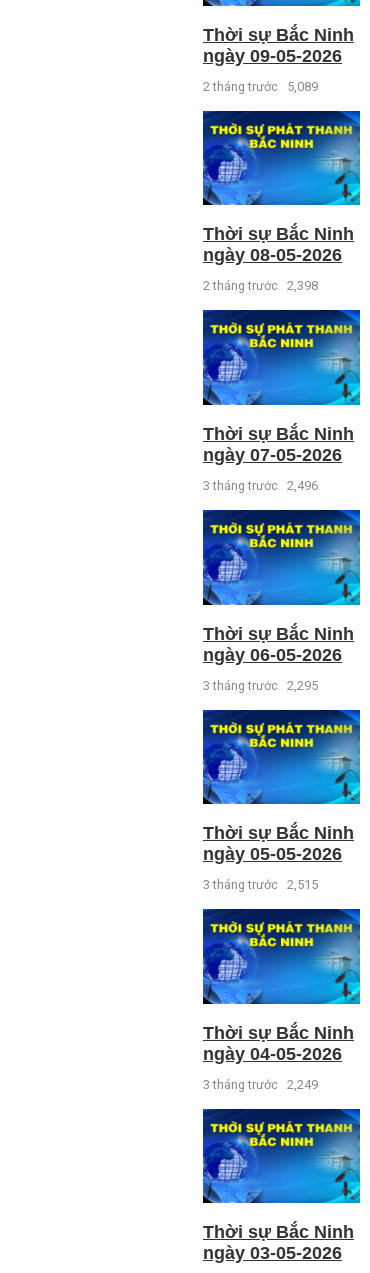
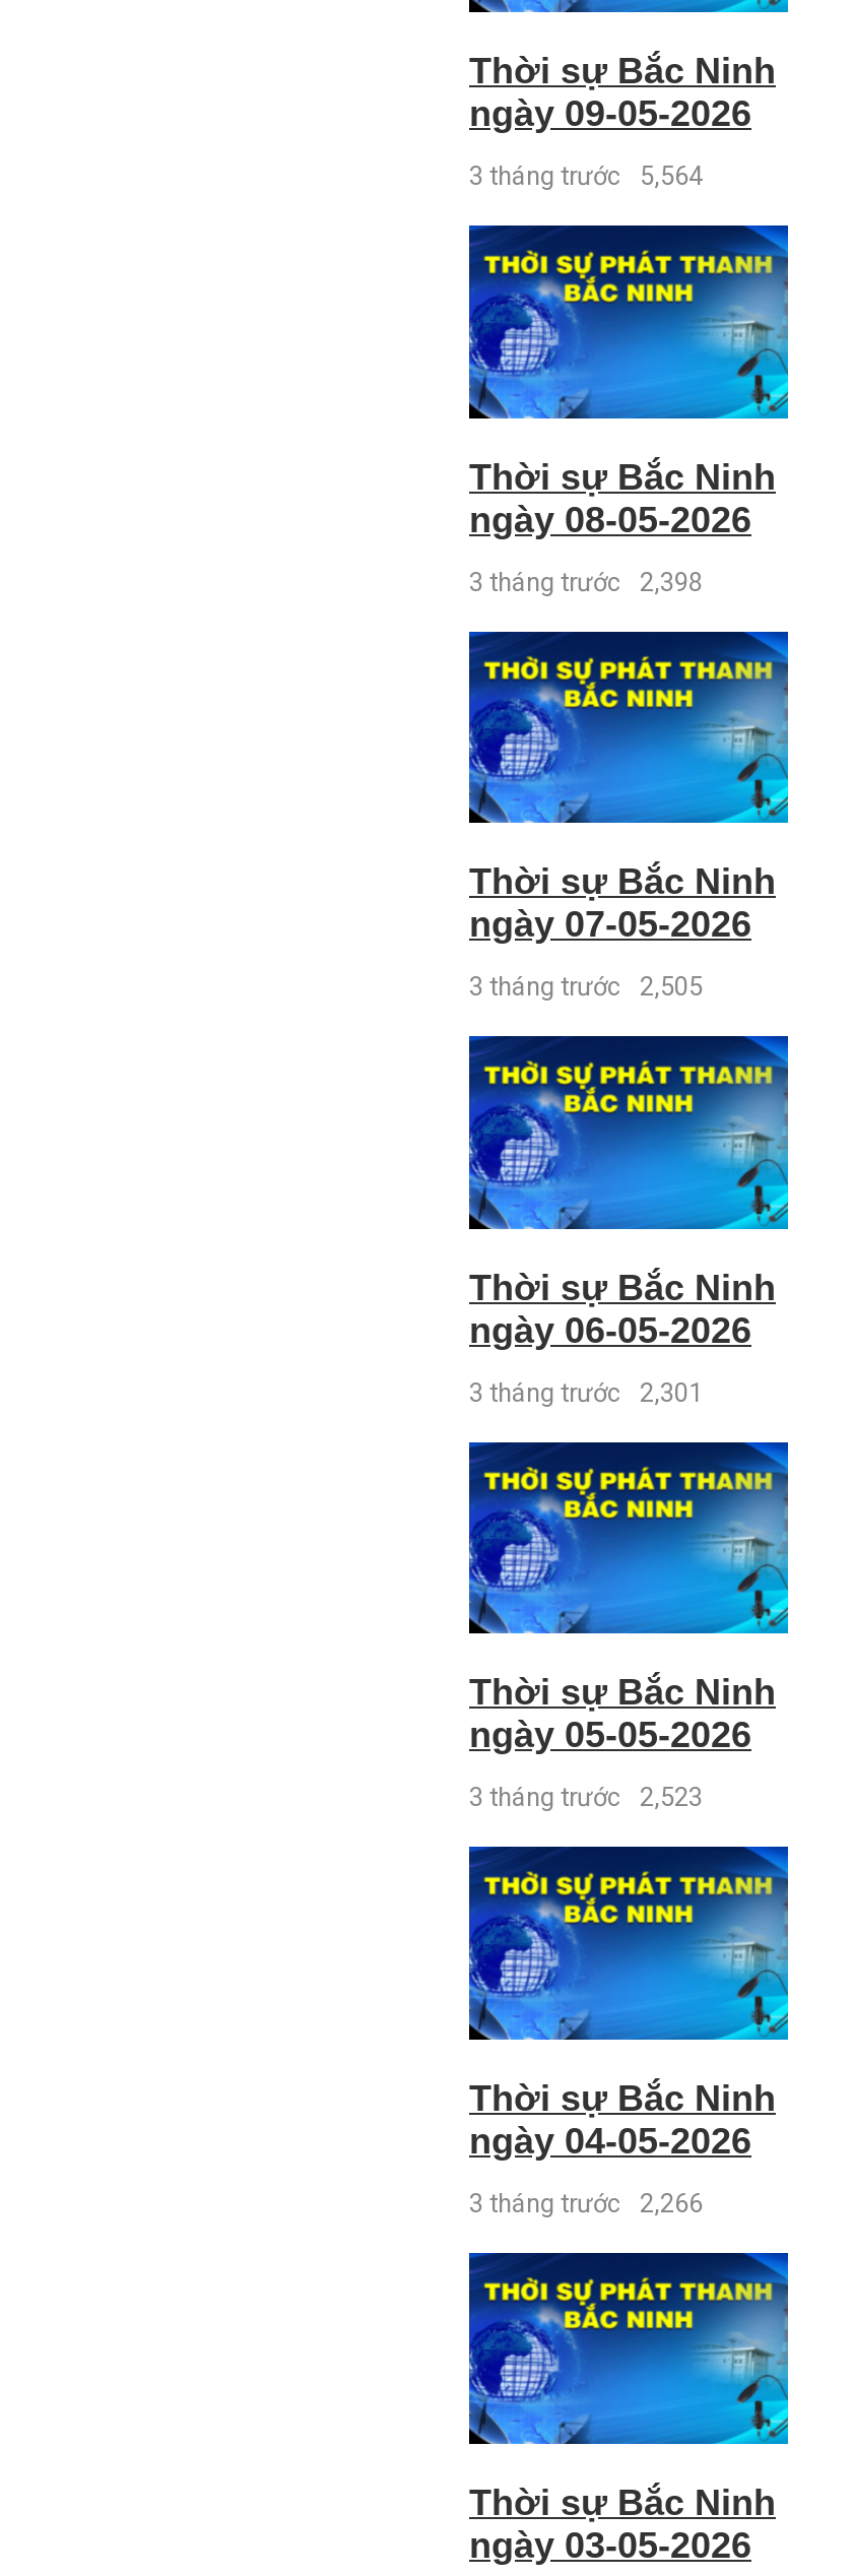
[203,79,318,94] 2 tháng trước 5,089 -> [469,160,703,191] 3 tháng trước 5,564
[203,278,318,293] 2 tháng trước 2,398 -> [469,566,703,596] 3 tháng trước 2,398
[203,478,318,493] 3 tháng trước 2,496 -> [469,971,703,1002] 3 tháng trước 2,505
[203,678,318,693] 3 tháng trước 2,295 -> [469,1377,703,1407] 3 tháng trước 2,301
[203,877,318,892] 3 tháng trước 2,515 -> [469,1782,703,1813] 3 tháng trước 2,523
[203,1077,318,1092] 3 tháng trước 2,249 -> [469,2187,703,2218] 3 tháng trước 2,266

